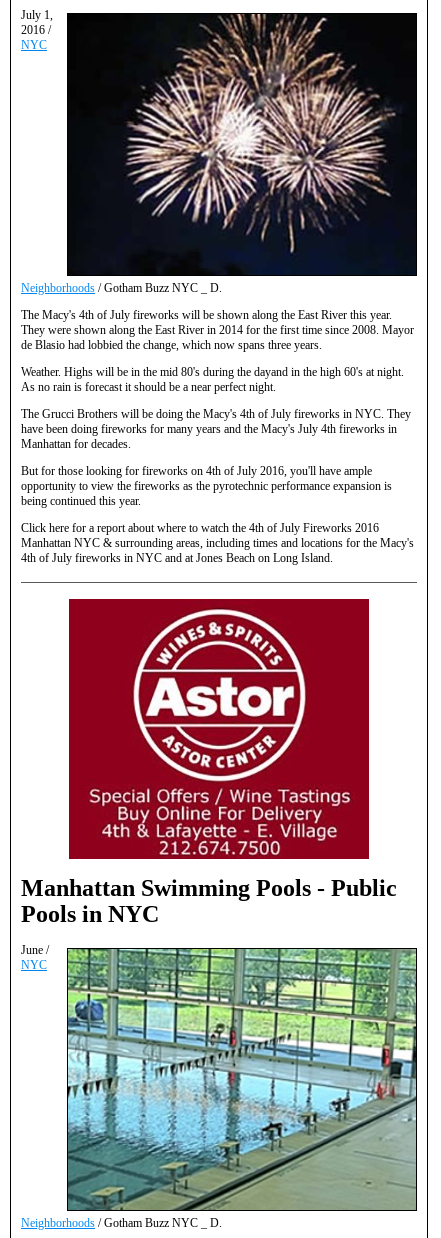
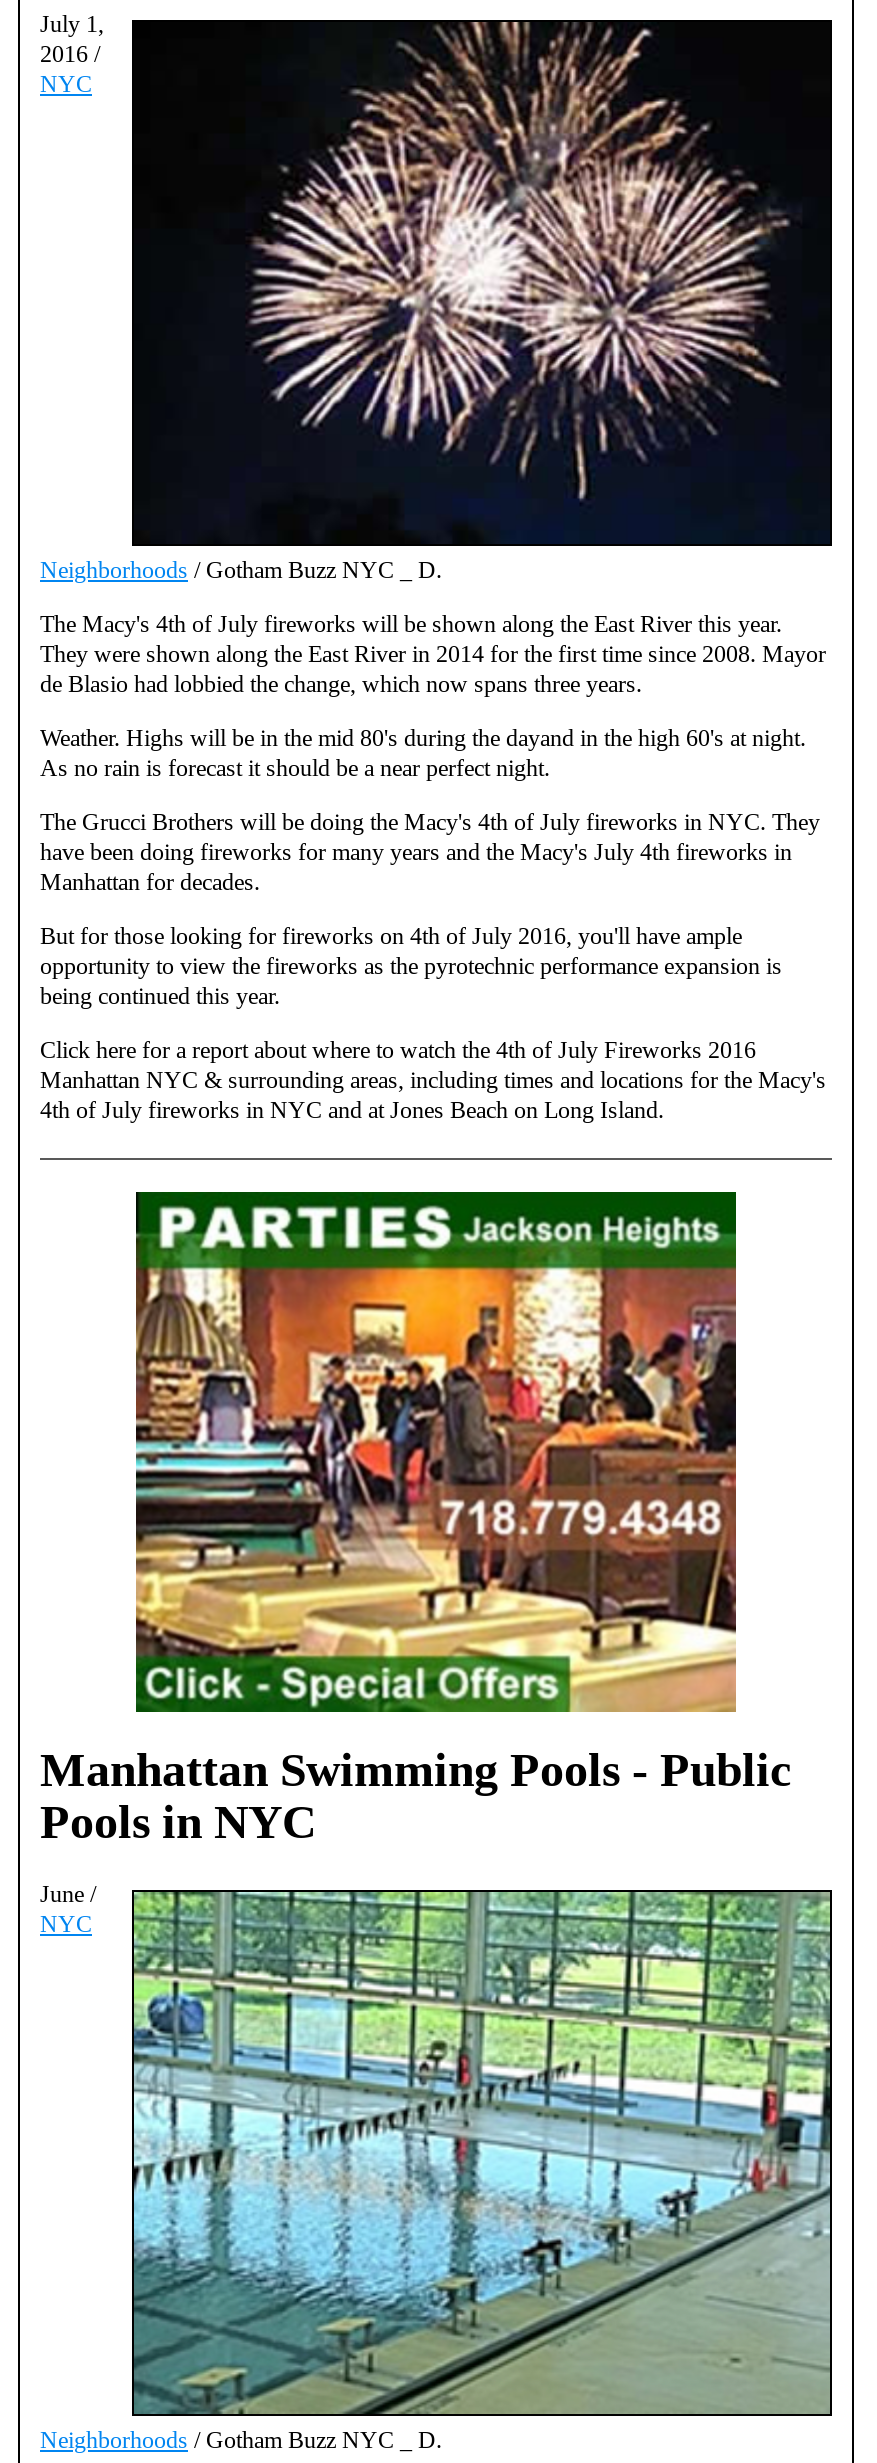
[68,598,370,860] [image] -> [134,1190,738,1714] [image]

